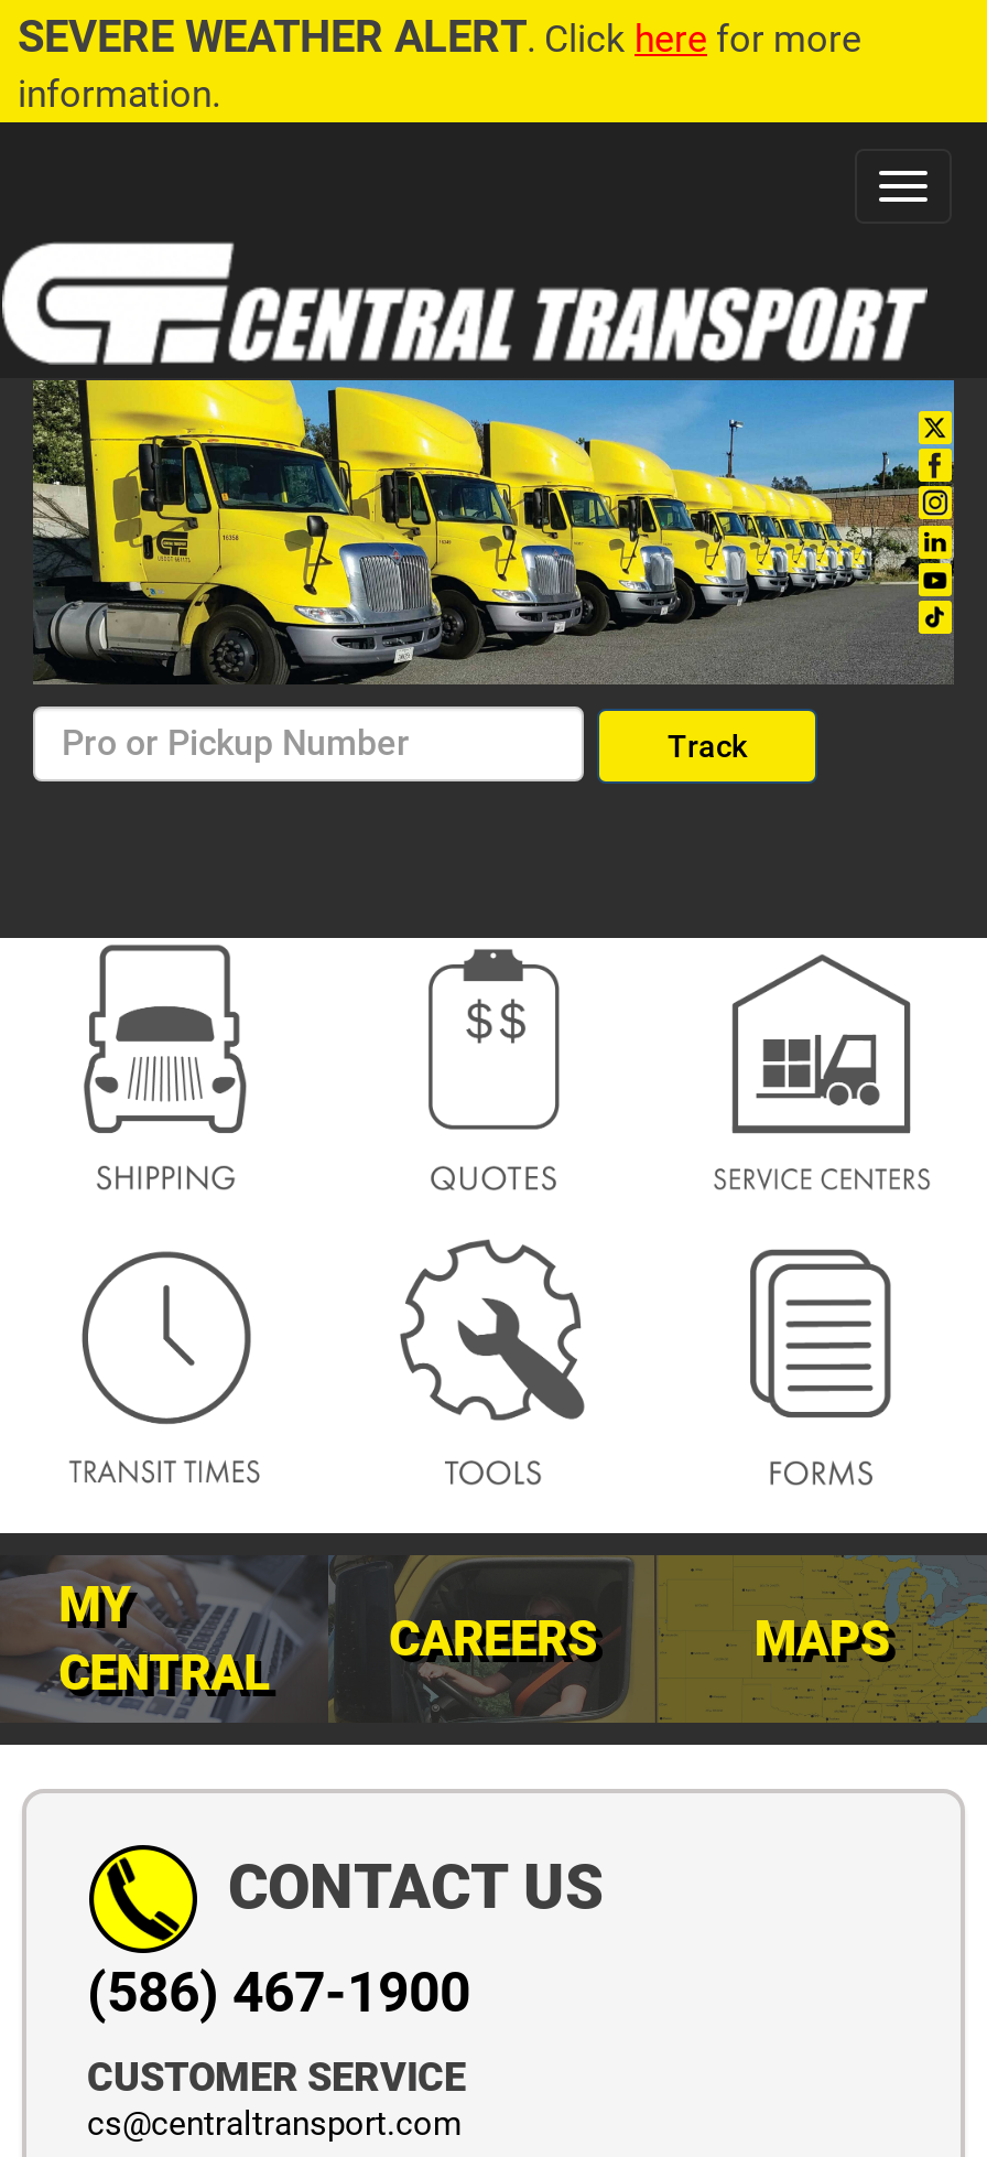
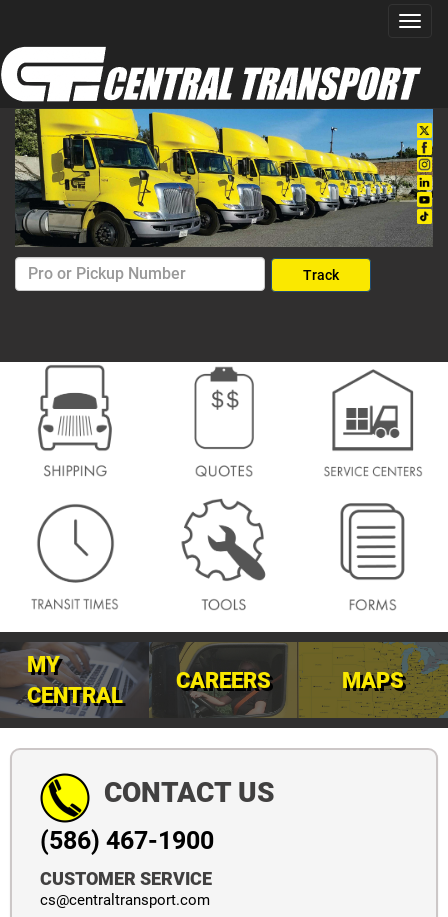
[18,10,861,116] SEVERE WEATHER ALERT. Click here for more | information. -> none

